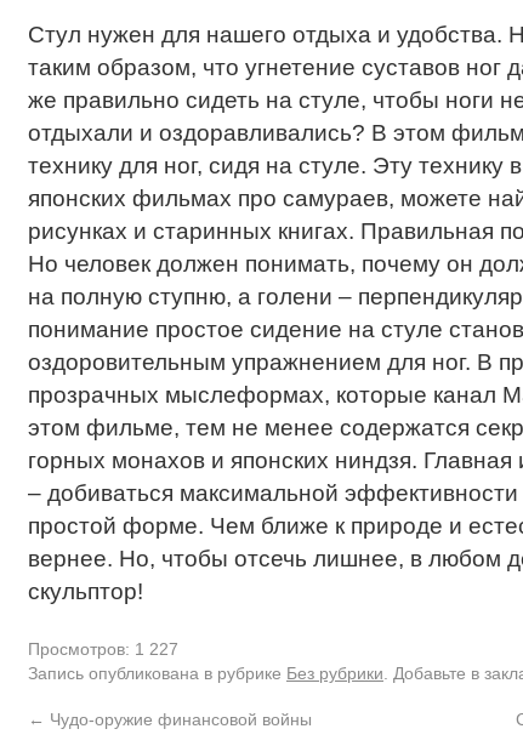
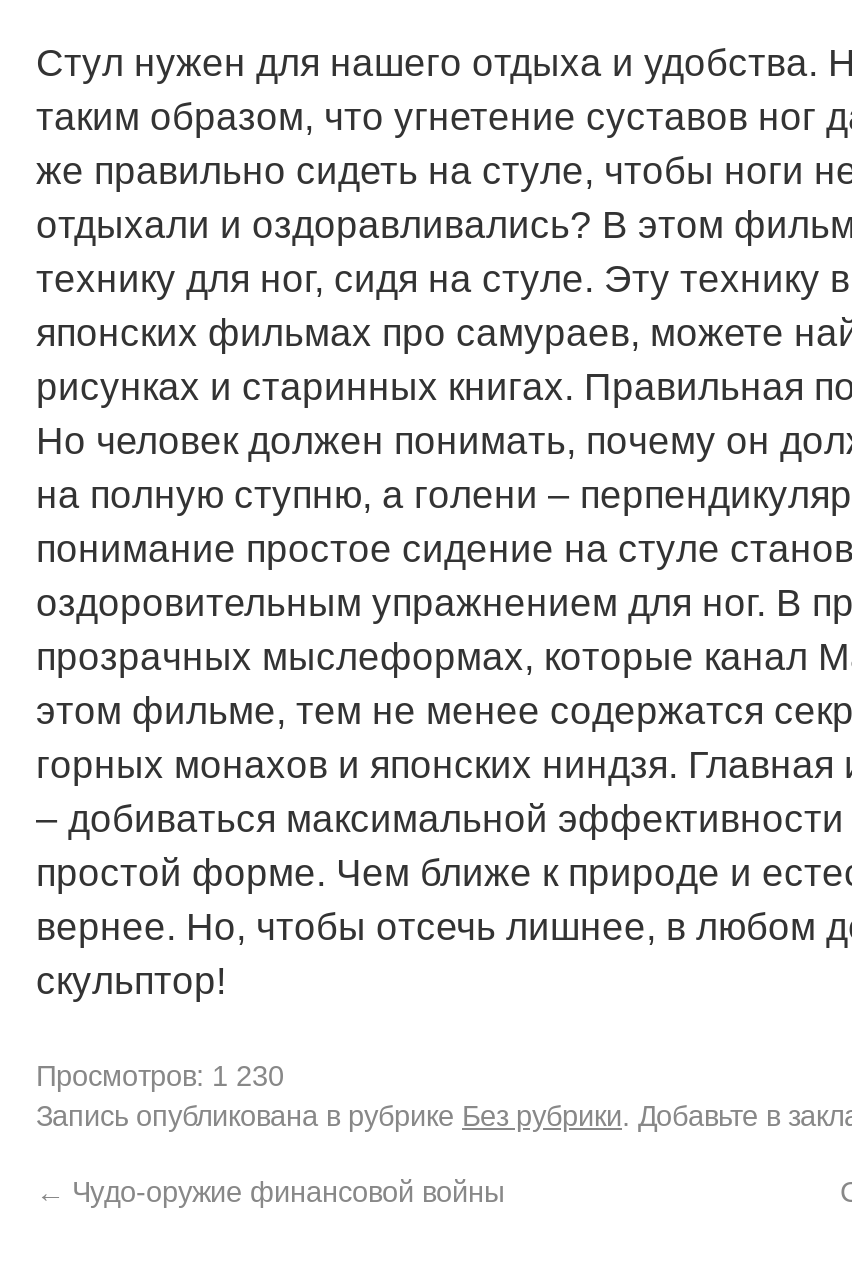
[28,639,178,659] Просмотров: 1 227 -> [36,1060,284,1092] Просмотров: 1 230

